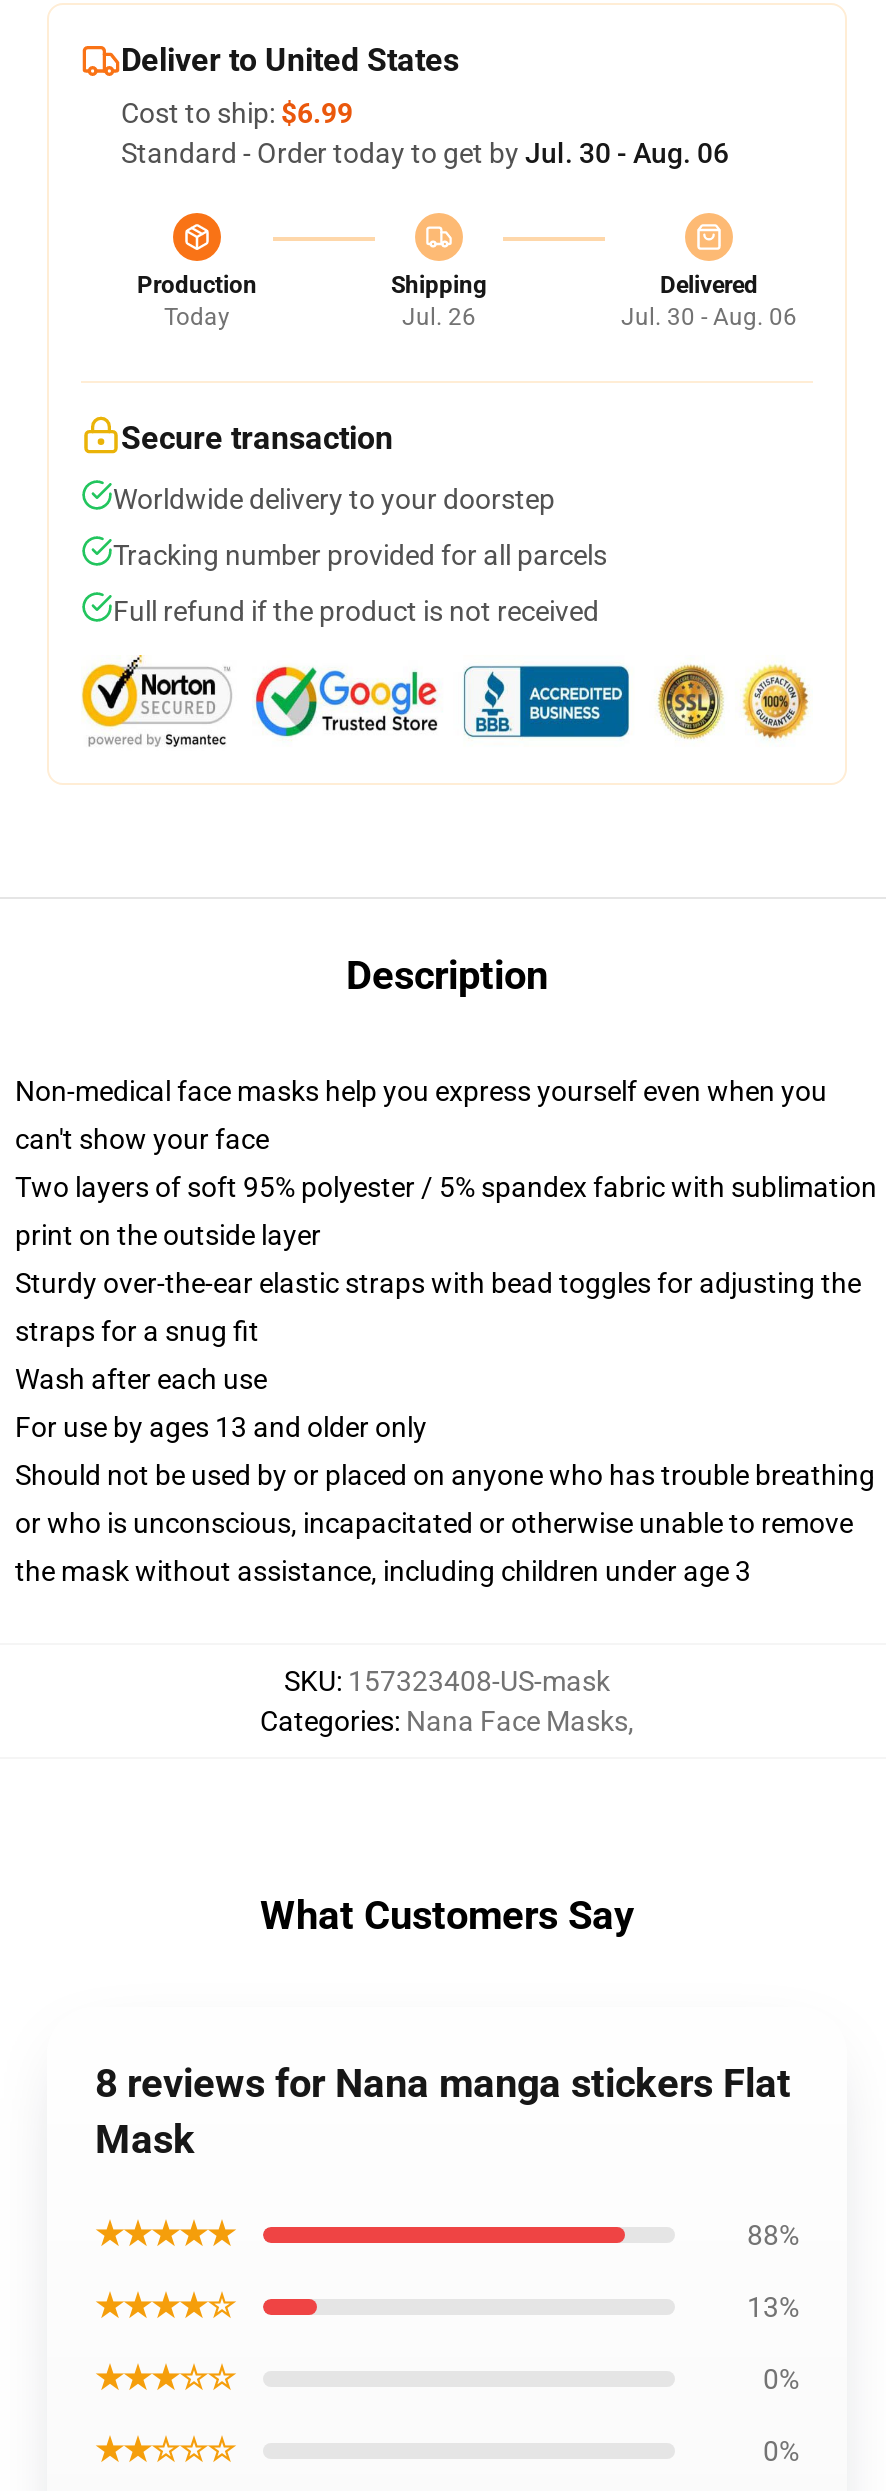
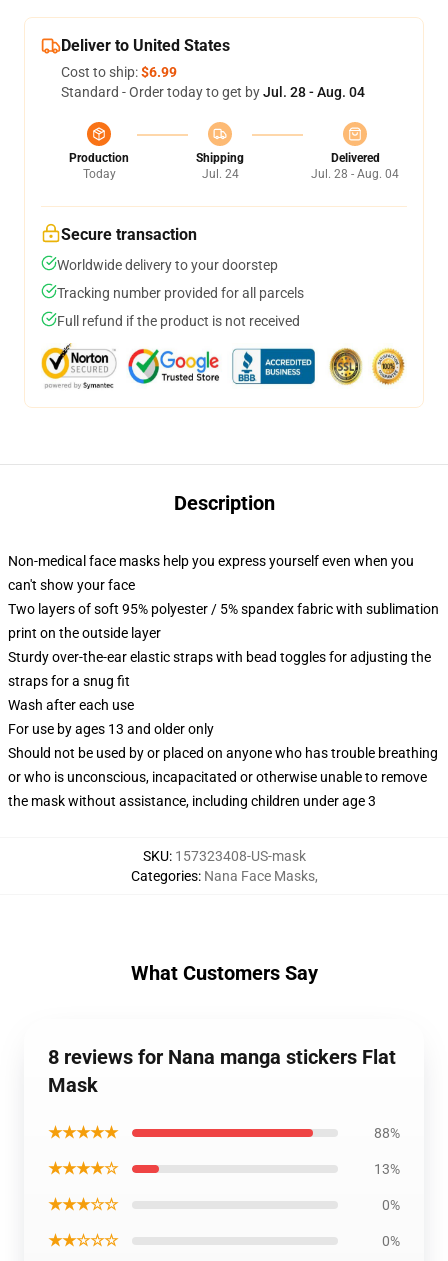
[121,137,729,169] Standard - Order today to get by Jul. 30 - Aug. 06 -> [61,84,365,100] Standard - Order today to get by Jul. 28 - Aug. 04
[402,303,476,331] Jul. 26 -> [201,167,238,181] Jul. 24
[621,303,797,331] Jul. 30 - Aug. 06 -> [311,167,399,181] Jul. 28 - Aug. 04

